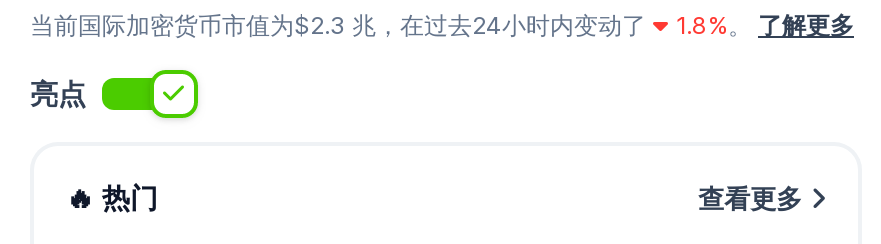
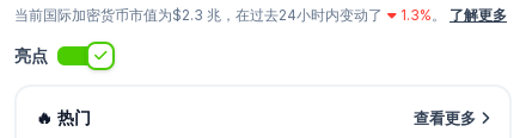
[30,10,854,40] 当前国际加密货币市值为$2.3 兆，在过去24小时内变动了 1.8%。了解更多 -> [14,6,507,24] 当前国际加密货币市值为$2.3 兆，在过去24小时内变动了 1.3%。了解更多

